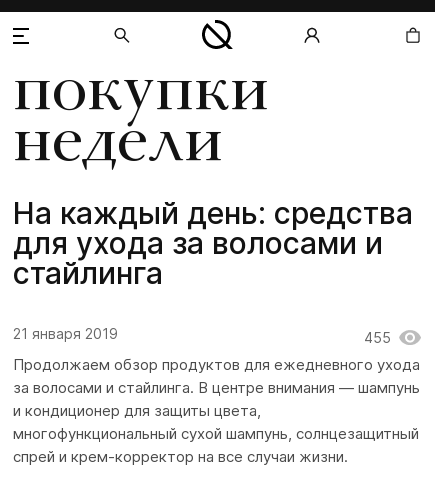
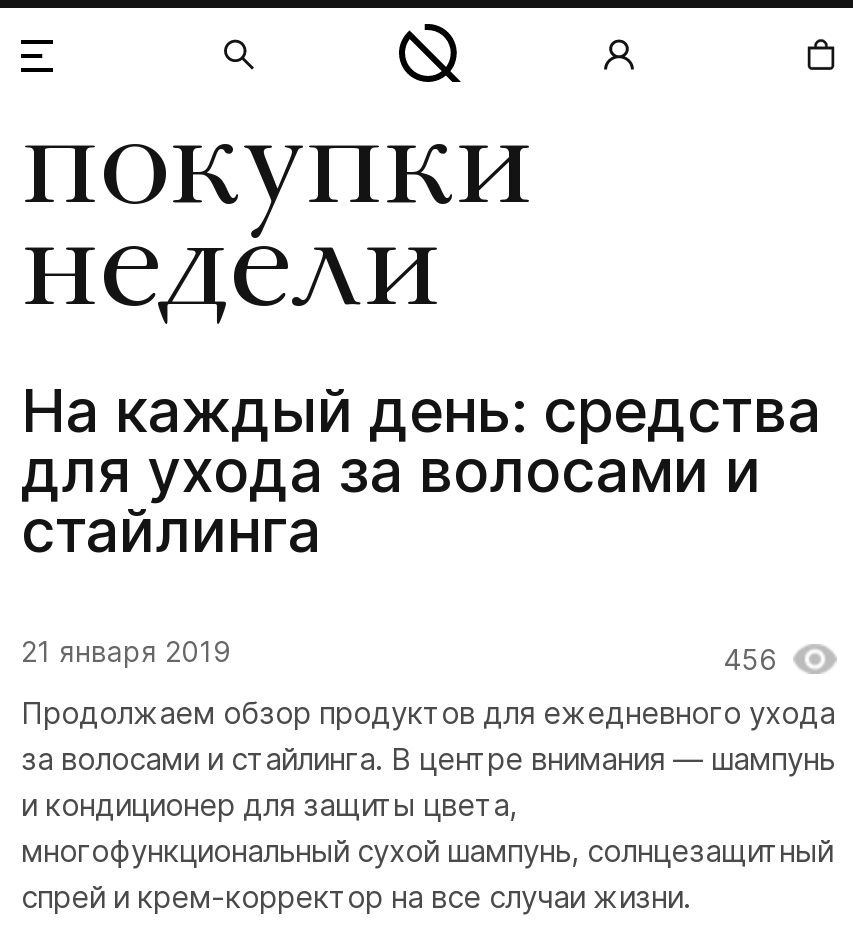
[364,329,391,346] 455 -> [723,642,777,676] 456

